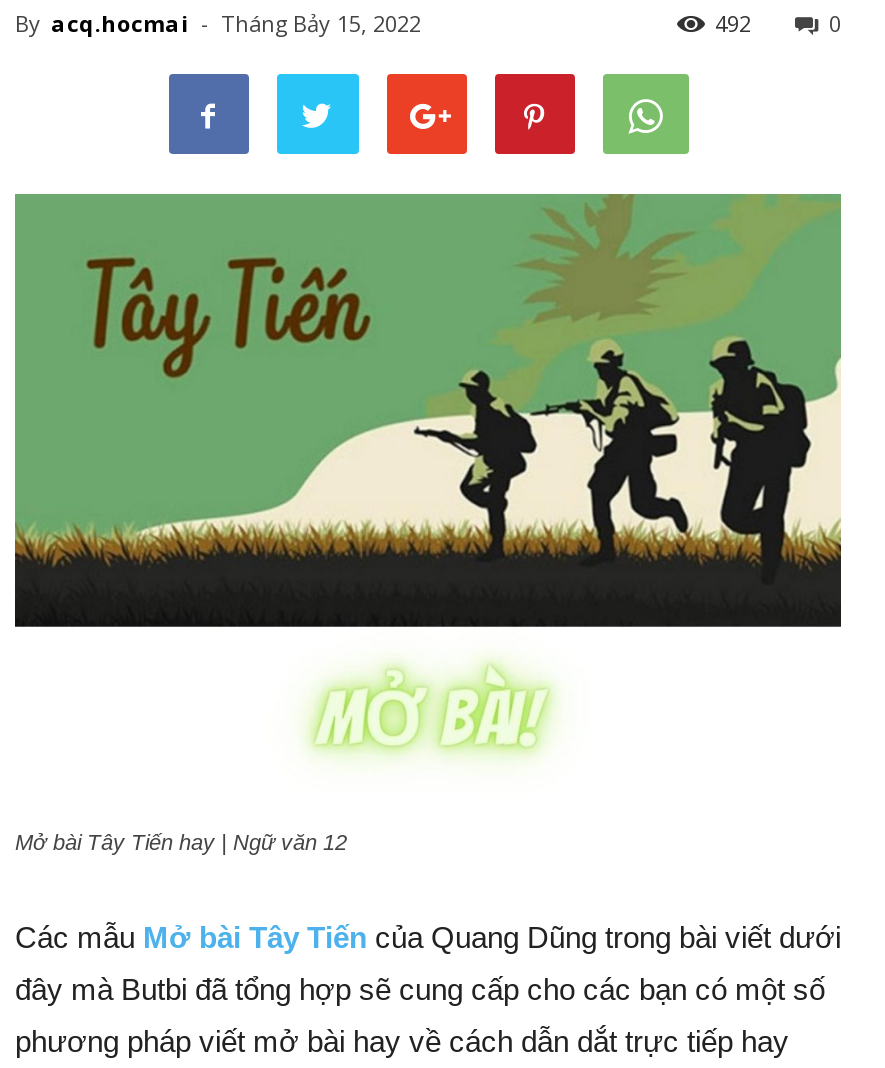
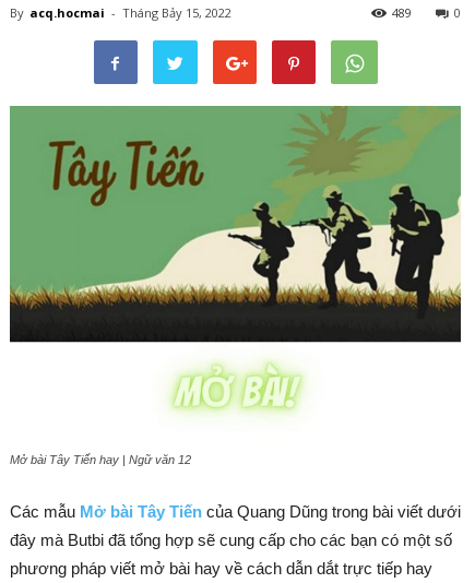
[715,8,751,38] 492 -> [392,4,412,21] 489

